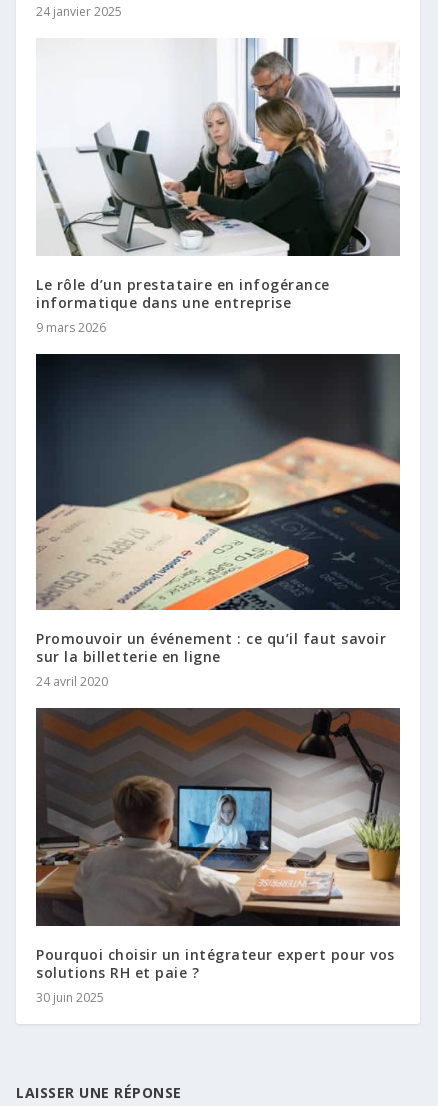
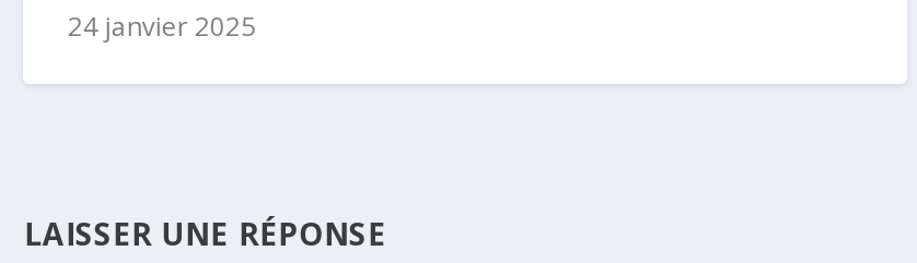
[36,37,401,336] [image] | Le rôle d’un prestataire en infogérance | informatique dans une entreprise | 9 mars 2026 -> none
[35,353,401,690] [image] | Promouvoir un événement : ce qu’il faut savoir | sur la billetterie en ligne | 24 avril 2020 -> none
[35,707,401,1006] [image] | Pourquoi choisir un intégrateur expert pour vos | solutions RH et paie ? | 30 juin 2025 -> none

